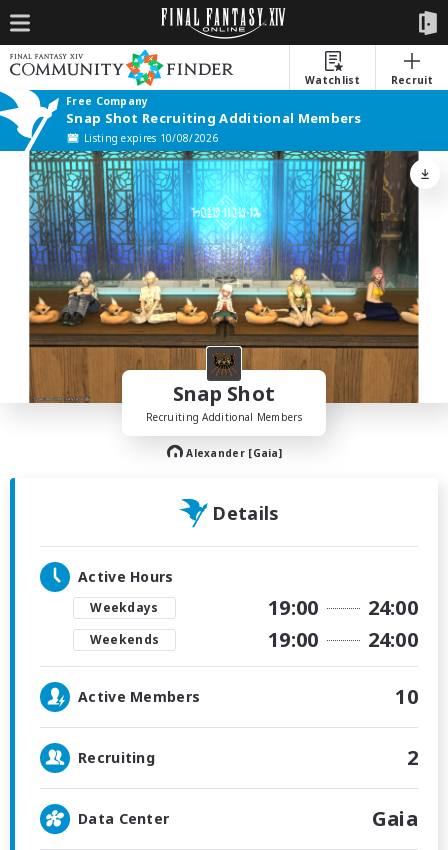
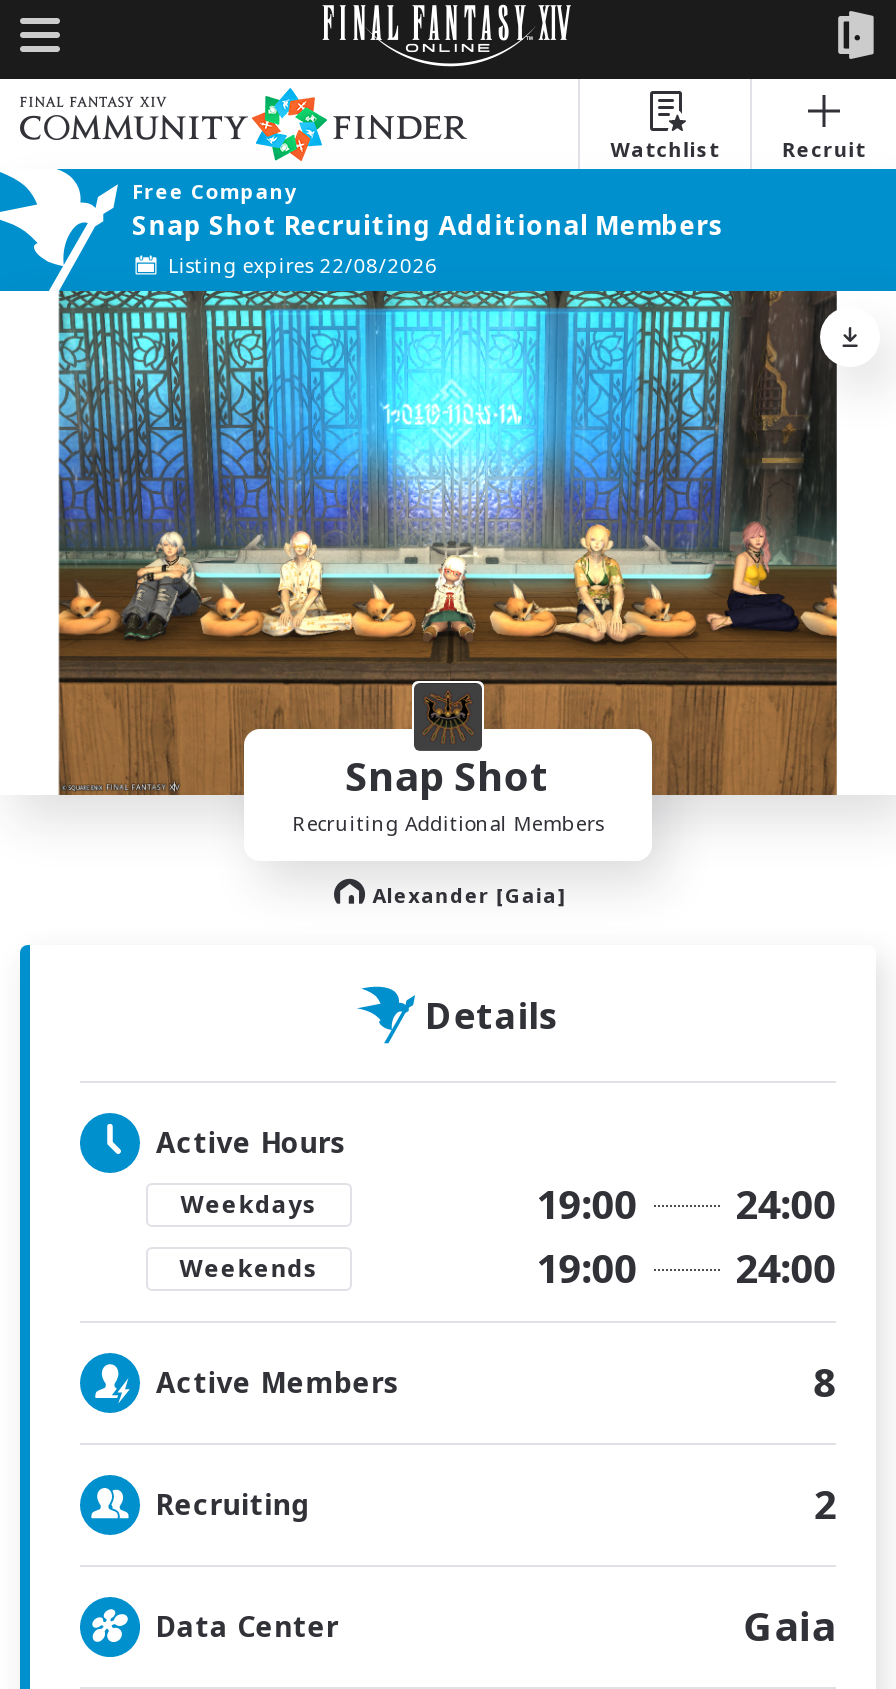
[84,131,219,145] Listing expires 10/08/2026 -> [168,251,438,279] Listing expires 22/08/2026
[395,683,418,710] 10 -> [813,1355,836,1409] 8

